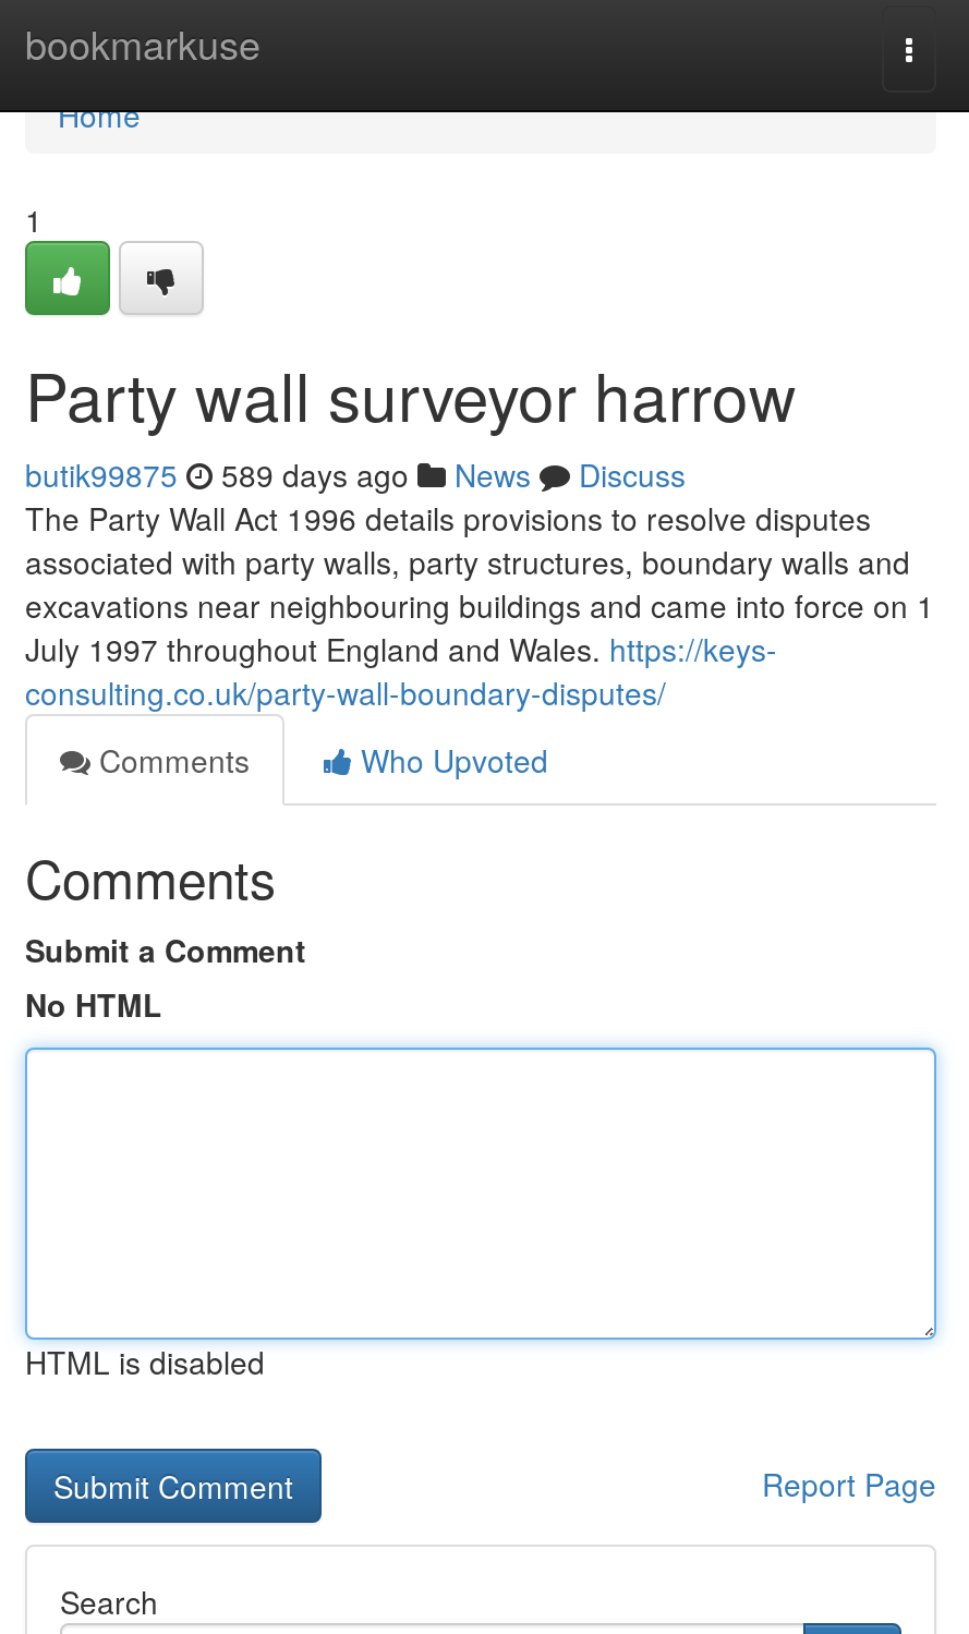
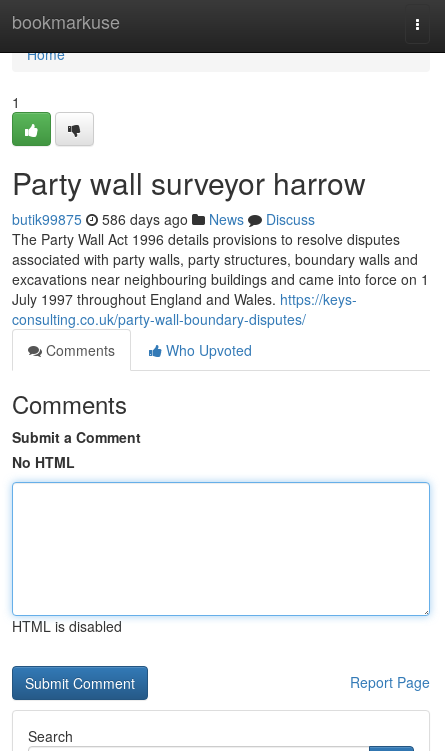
[25,452,686,496] butik99875 589 days ago News Discuss -> [12,209,315,229] butik99875 586 days ago News Discuss

